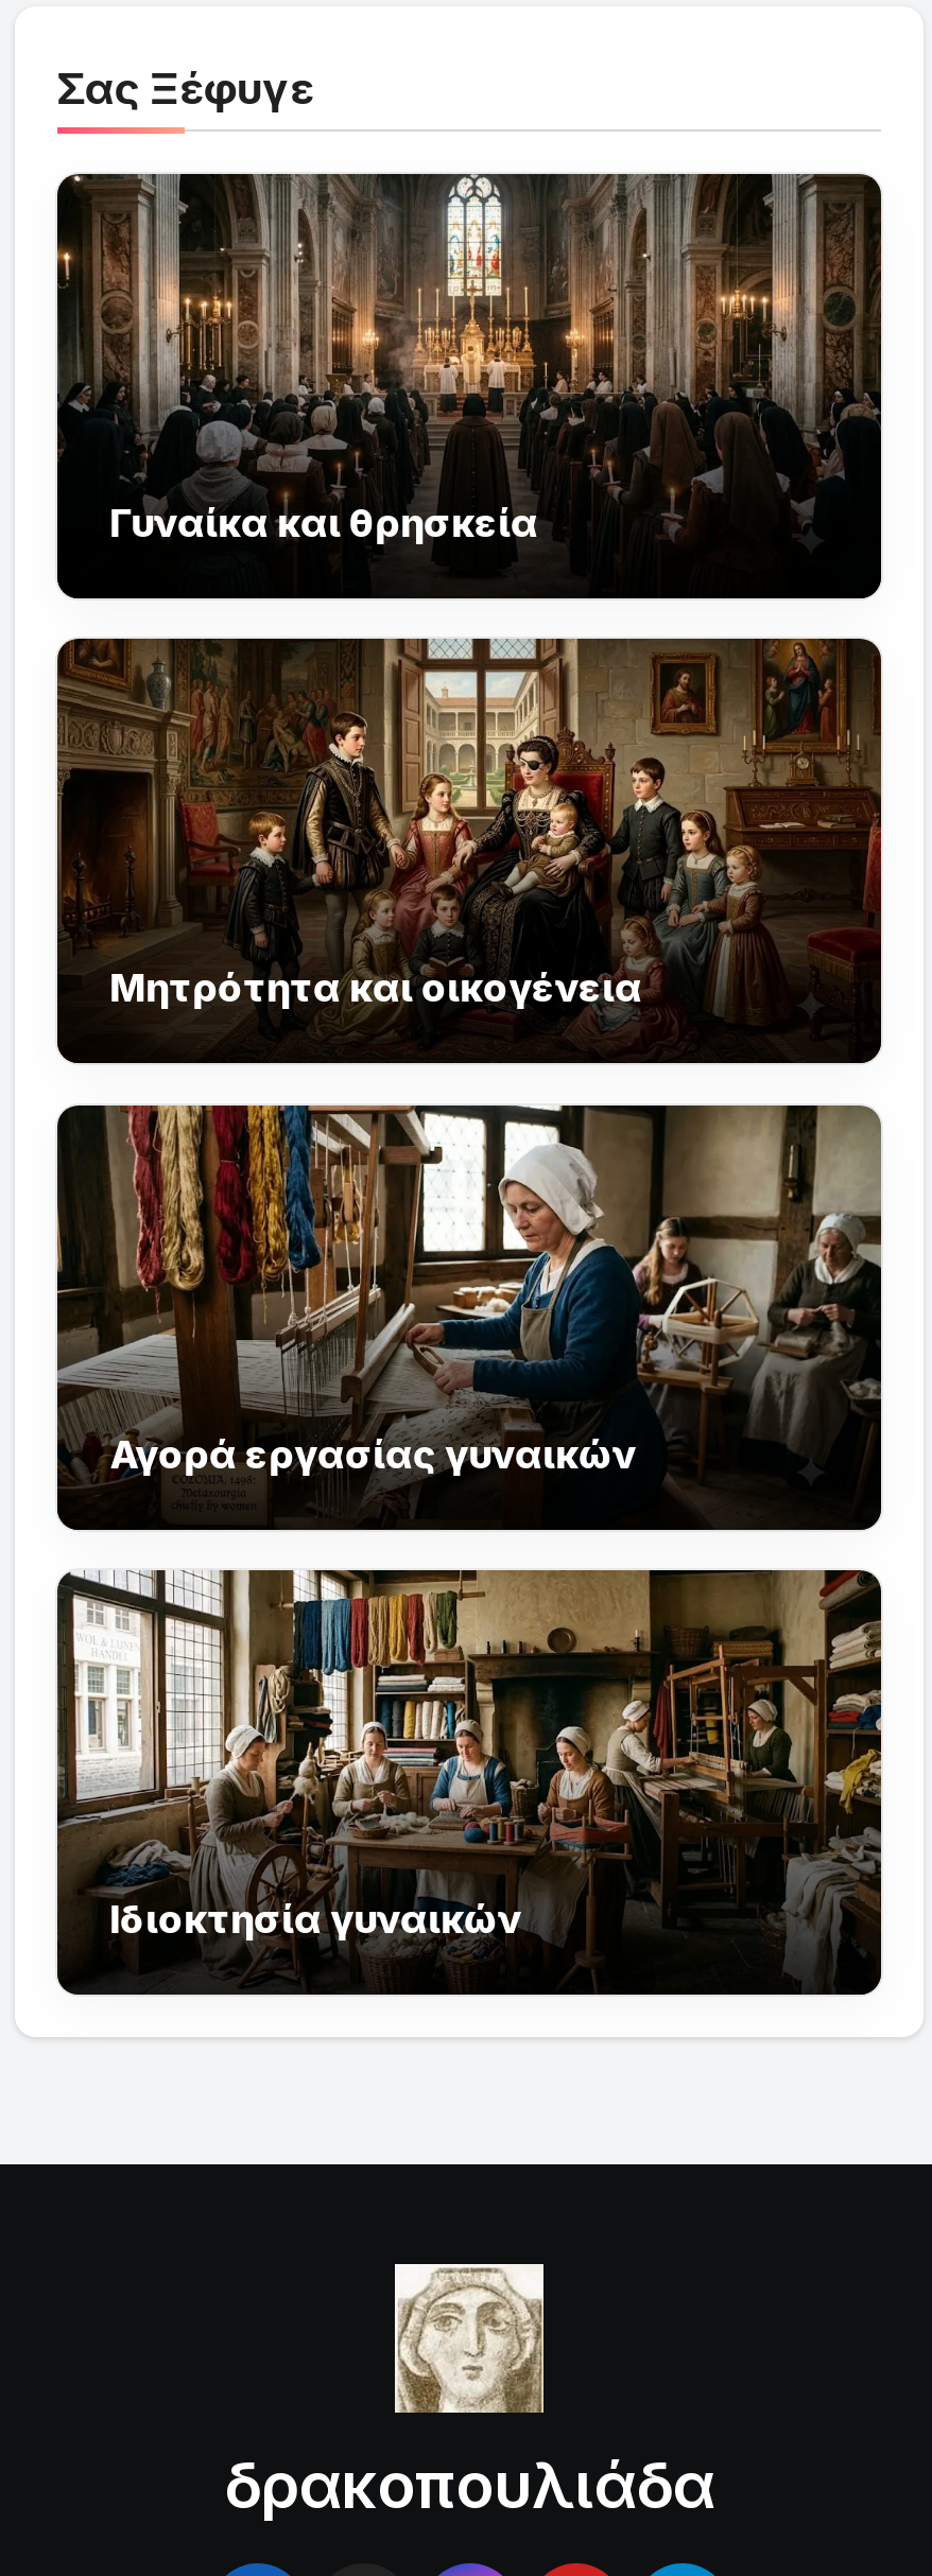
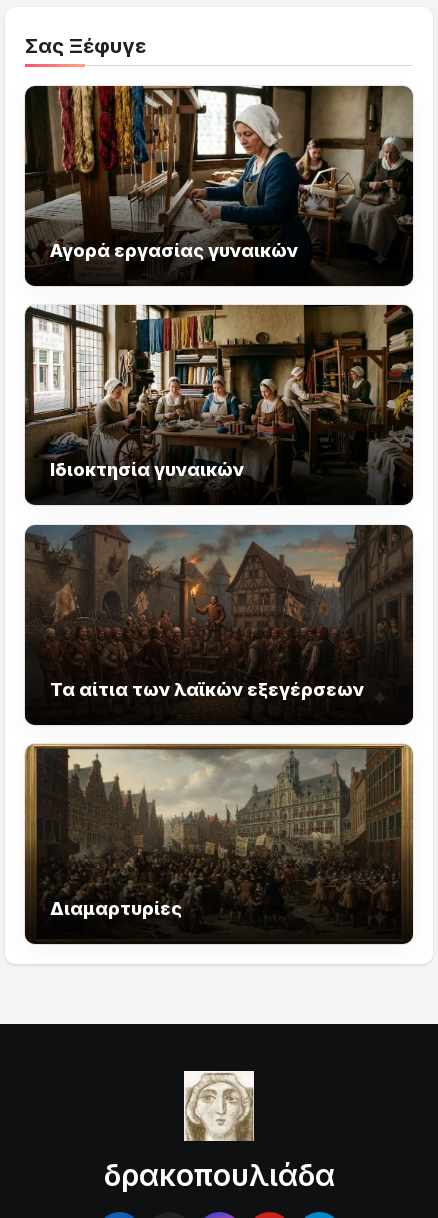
[55,172,881,547] [image] | Γυναίκα και θρησκεία -> none
[57,637,881,1044] [image] | Μητρότητα και οικογένεια -> none
moved [53,1101,883,1941] -> [23,85,414,480]: [image] | Αγορά εργασίας γυναικών | Ιδιοκτησία γυναικών
none -> [24,743,414,920] [image] | Διαμαρτυρίες
none -> [25,524,413,699] [image] | Τα αίτια των λαϊκών εξεγέρσεων

